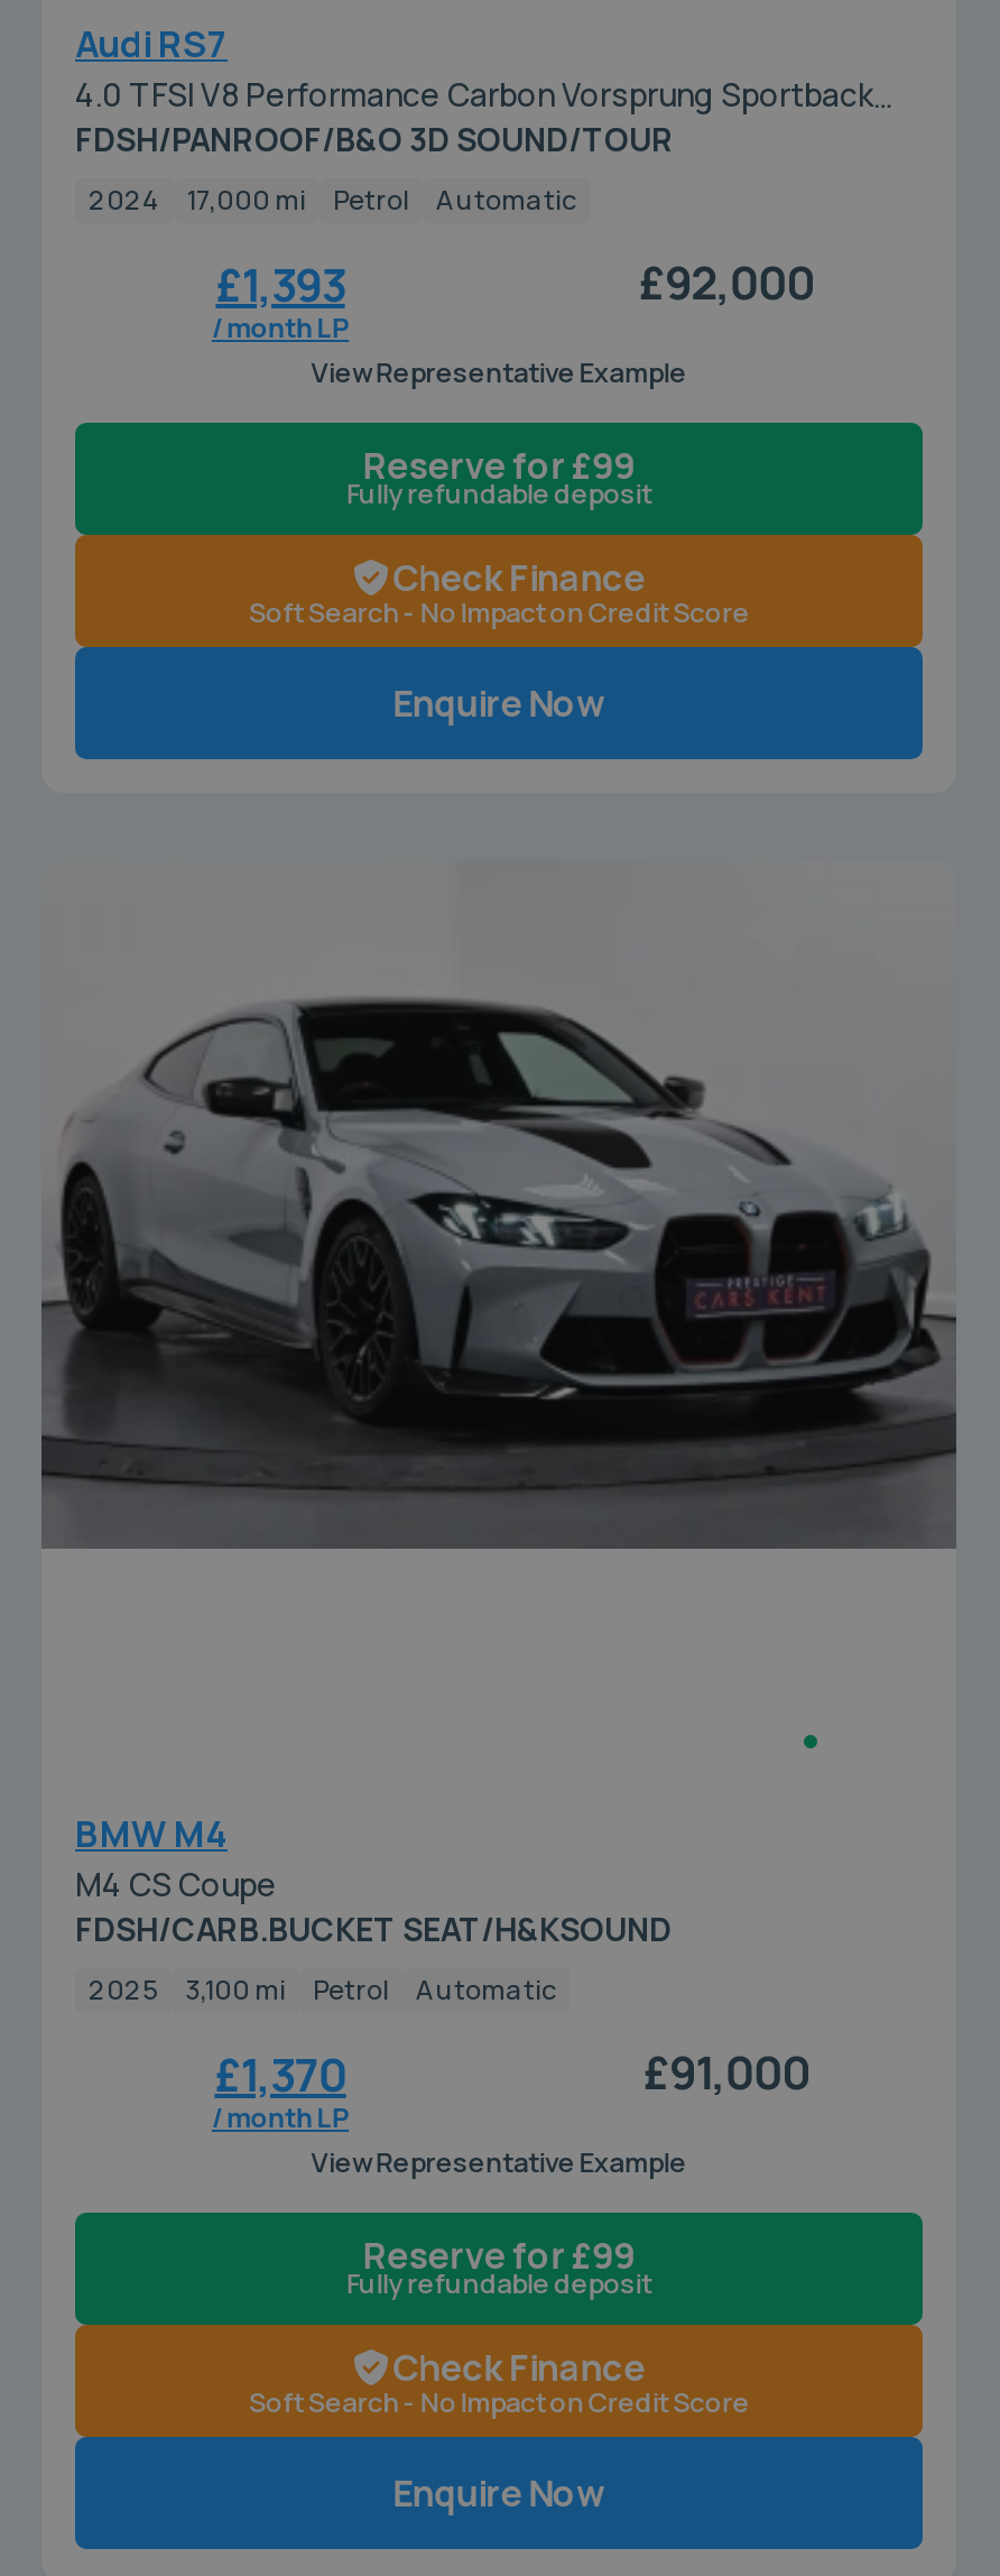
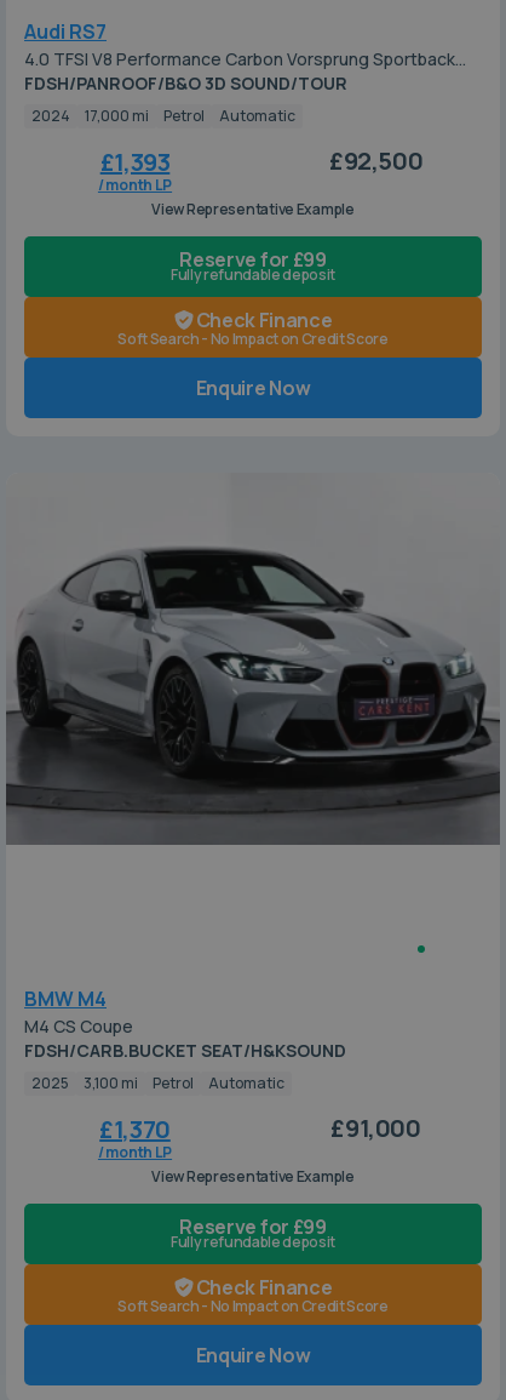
[639,253,814,314] £92,000 -> [329,145,423,177] £92,500

